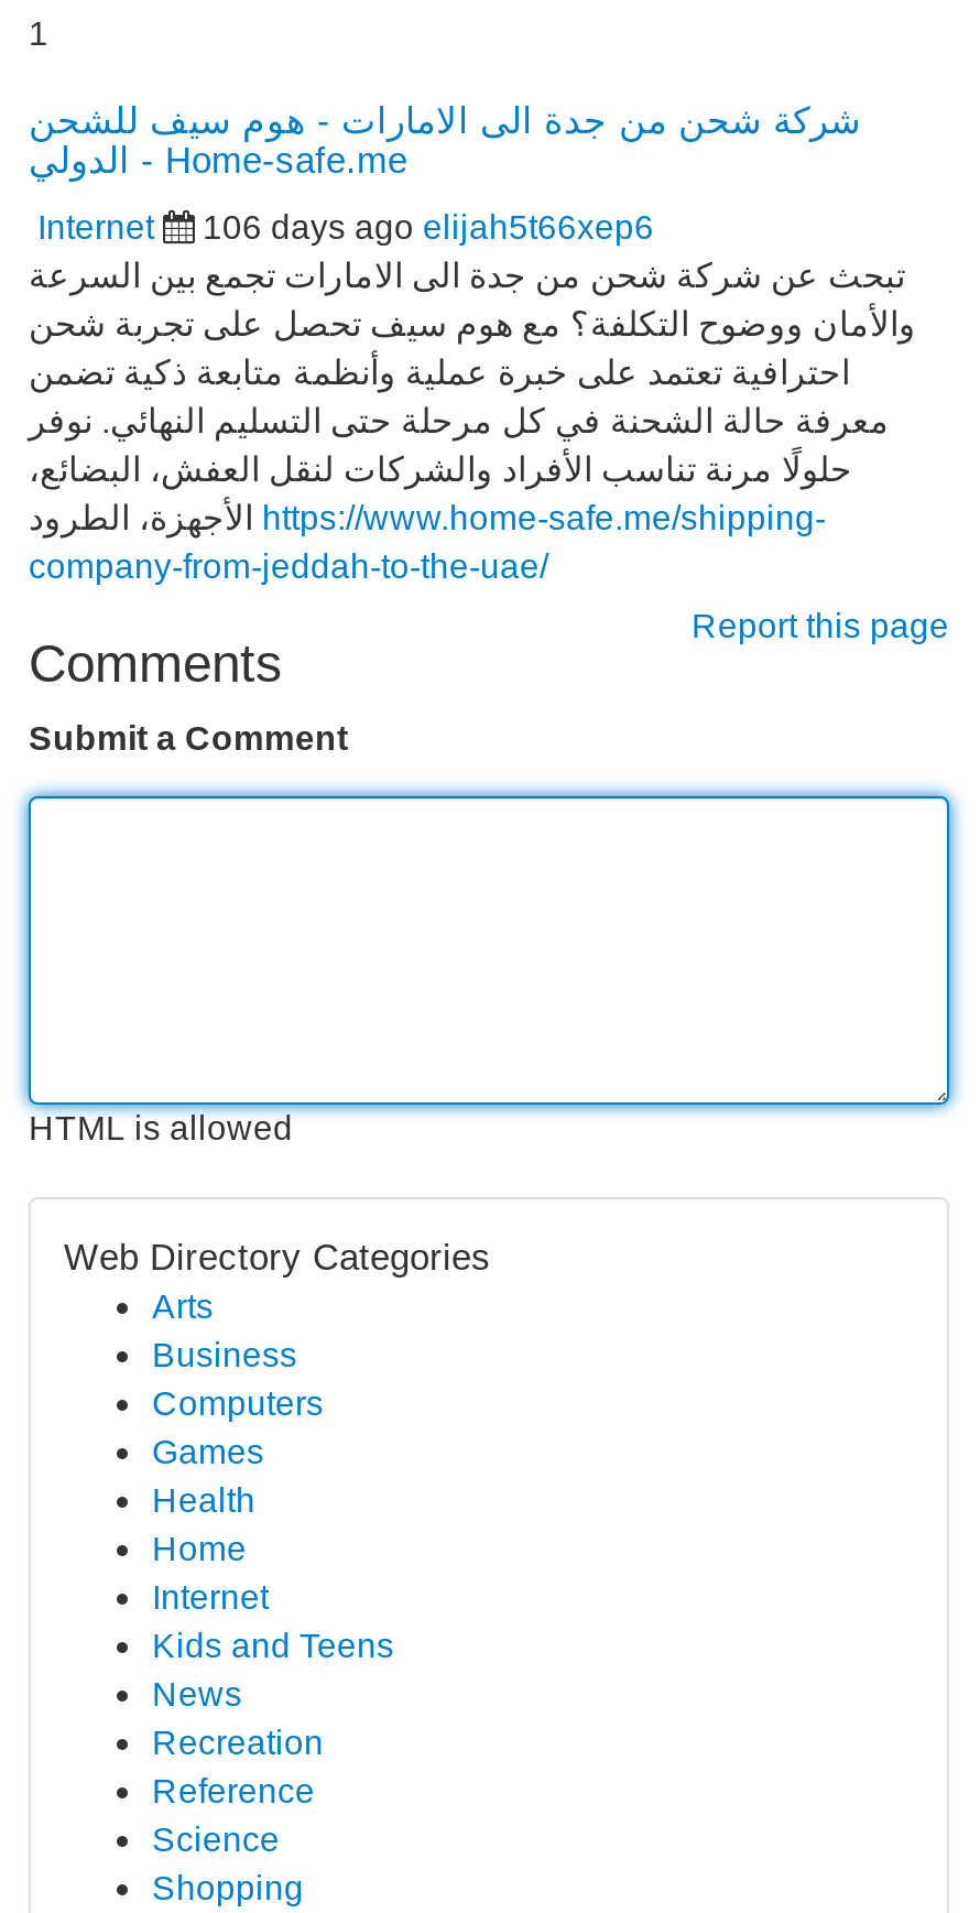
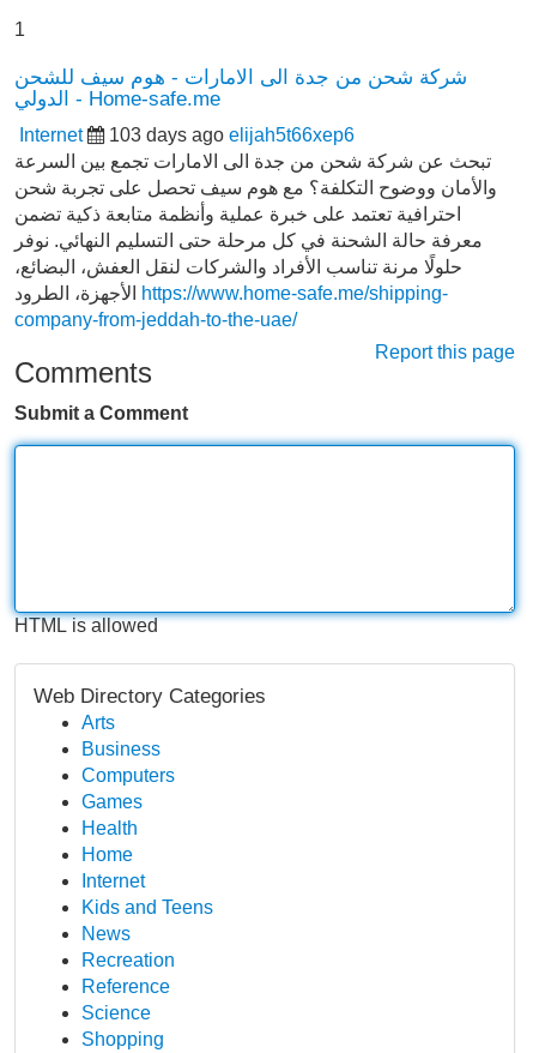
[203,208,654,246] 106 days ago elijah5t66xep6 -> [109,125,355,145] 103 days ago elijah5t66xep6

